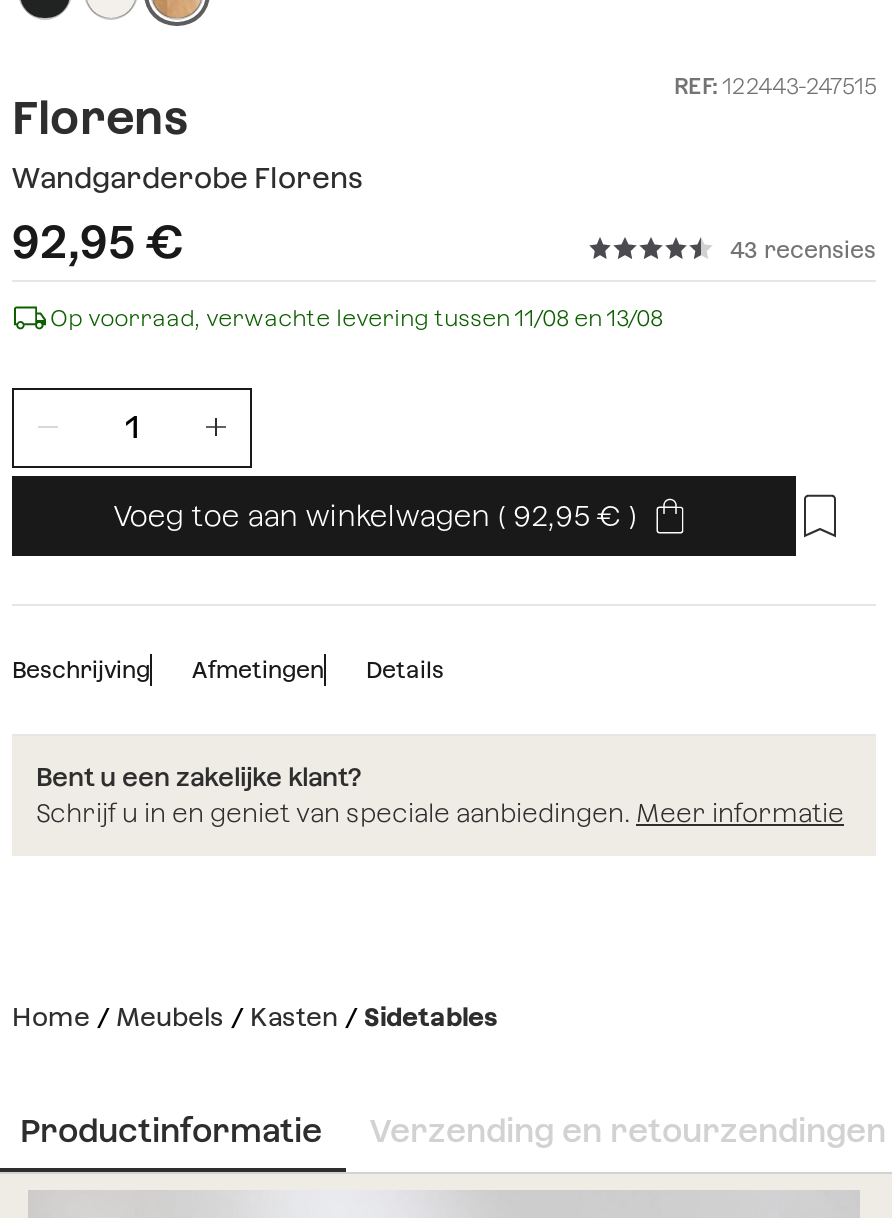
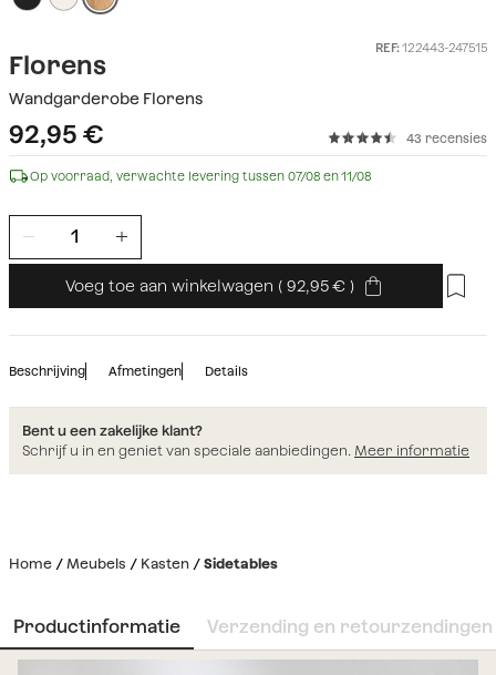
[50,304,662,332] Op voorraad, verwachte levering tussen 11/08 en 13/08 -> [30,168,371,184] Op voorraad, verwachte levering tussen 07/08 en 11/08

